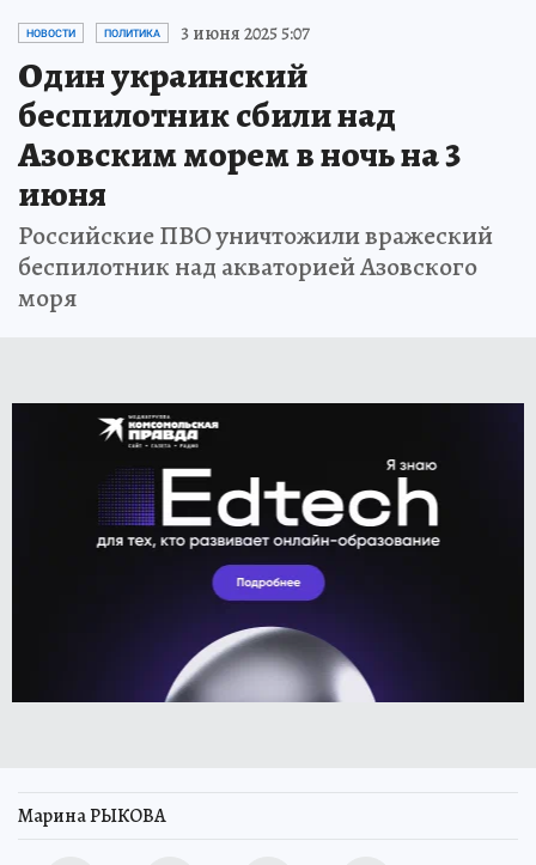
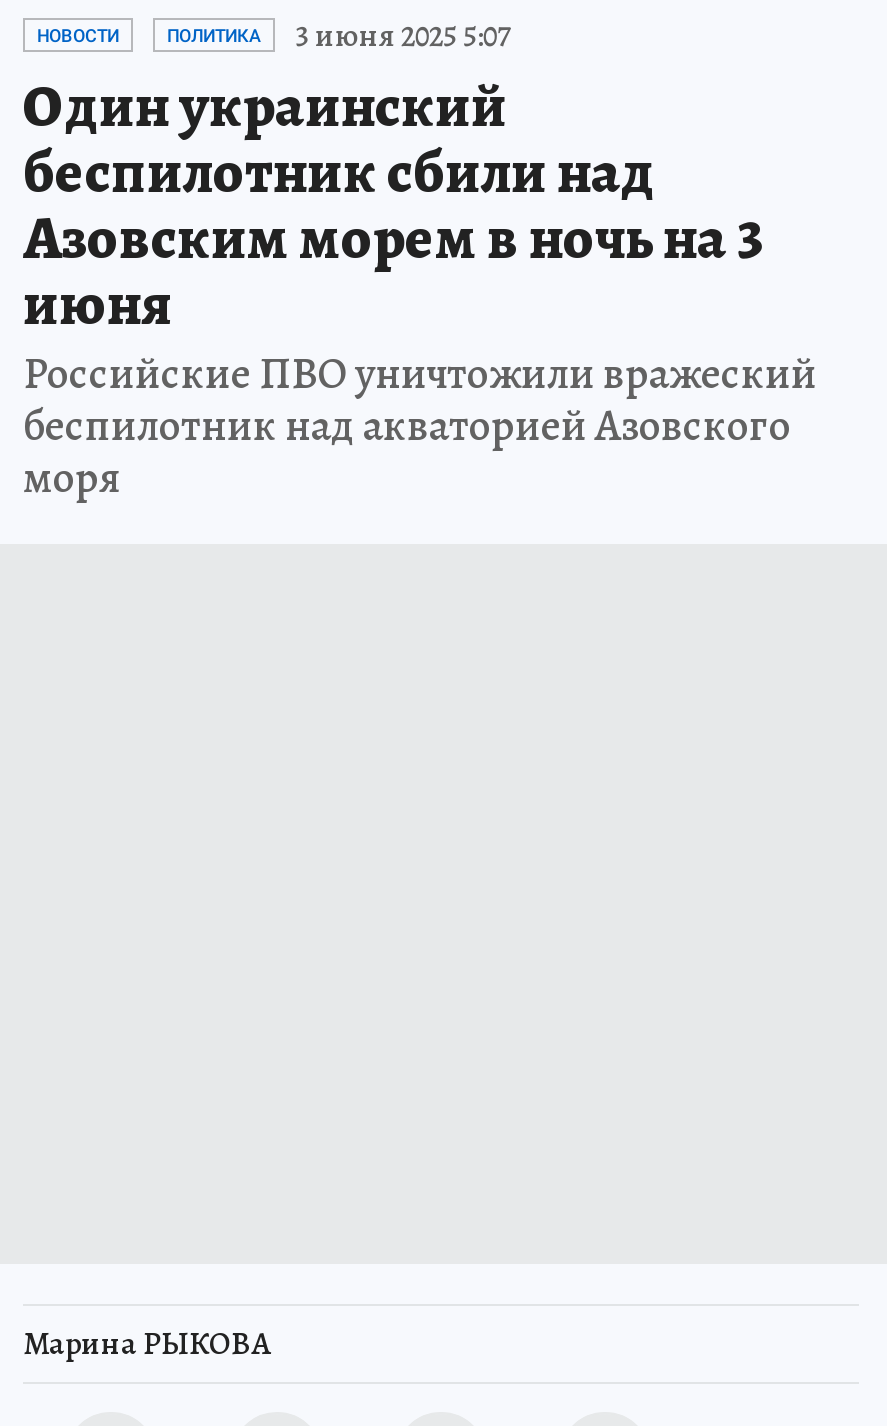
[11,402,525,703] [image] -> none

